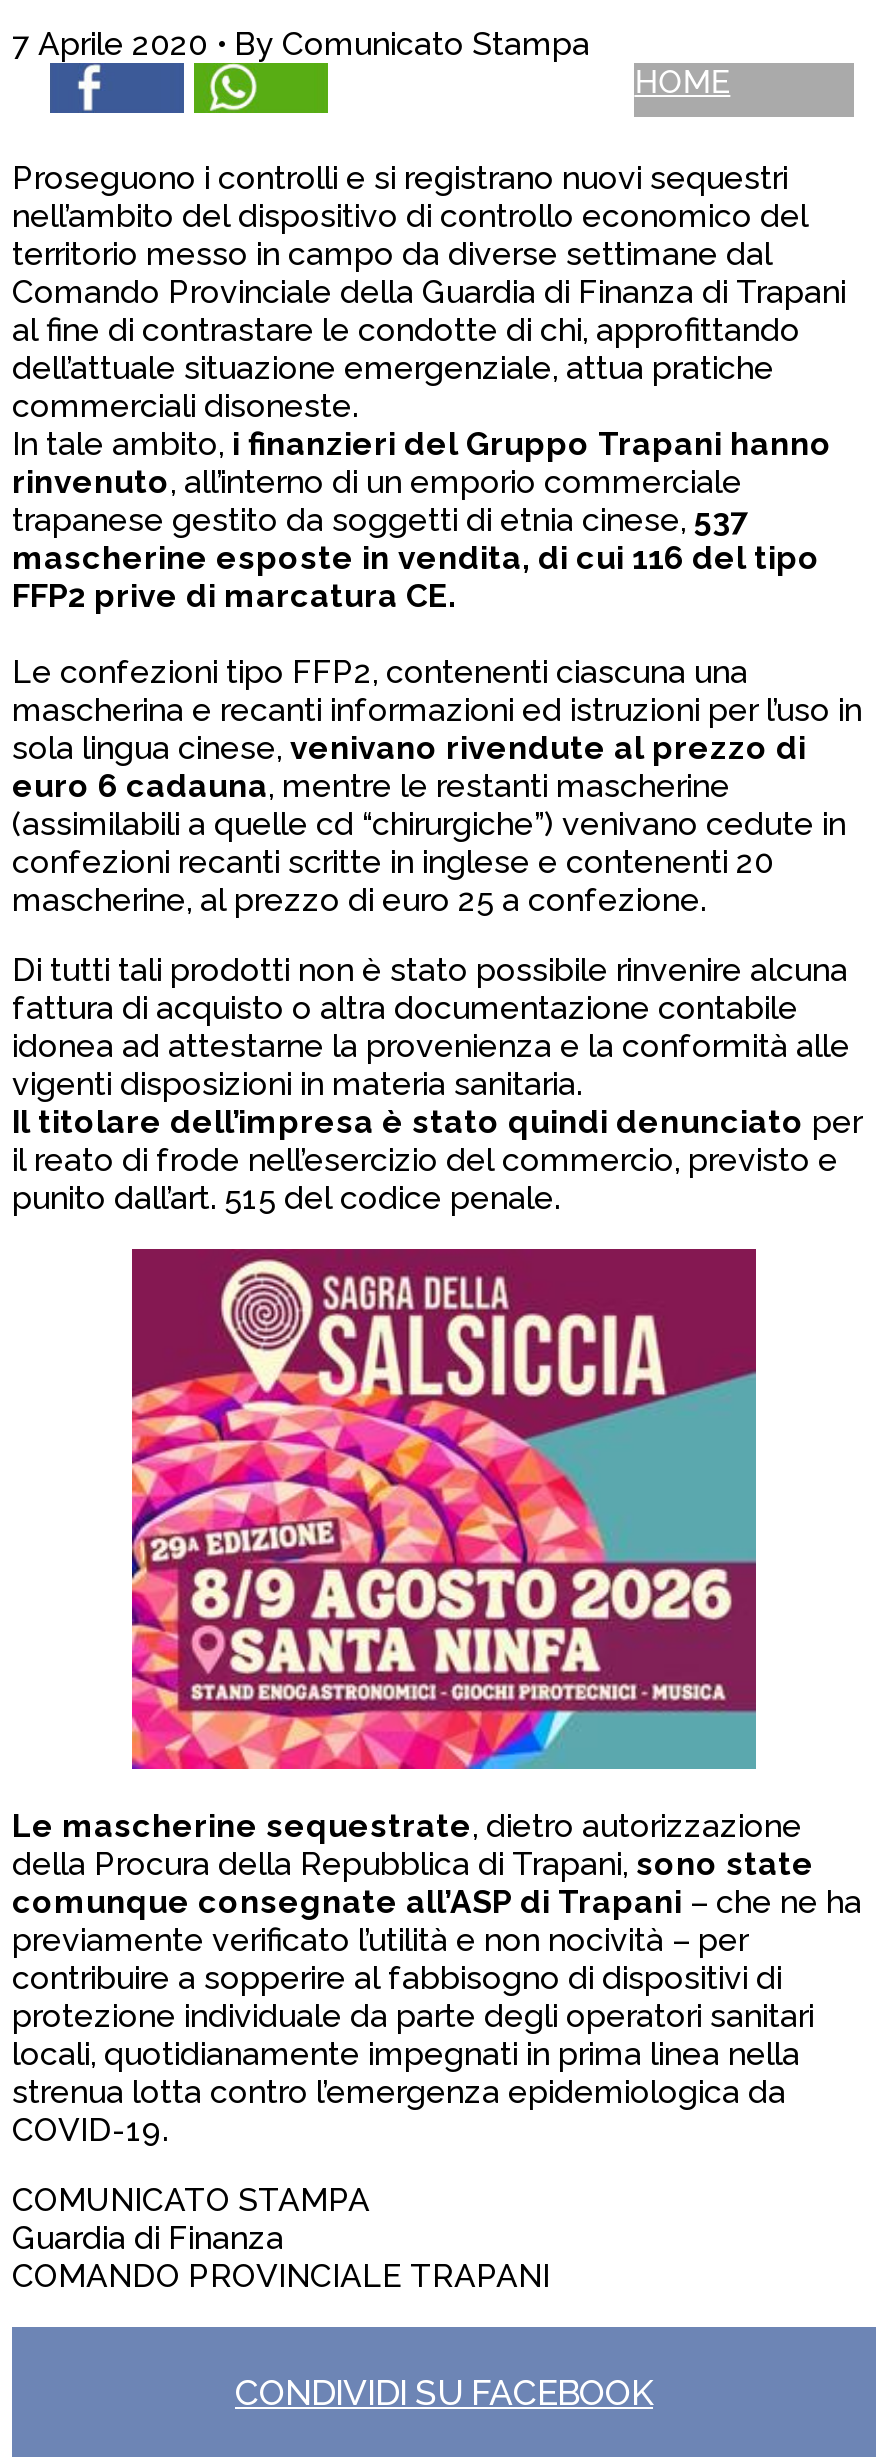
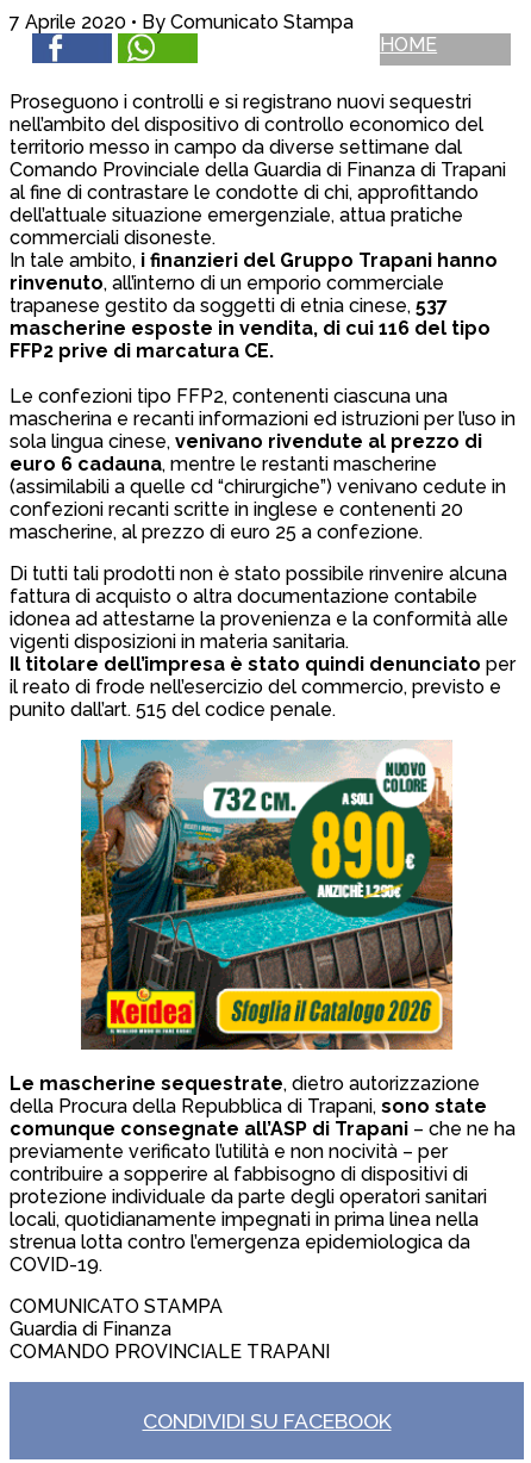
[130,1247,758,1771] [image] -> [80,739,454,1051] [image]

